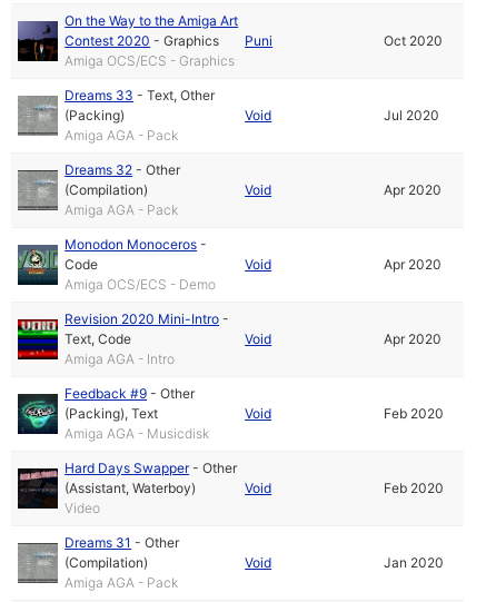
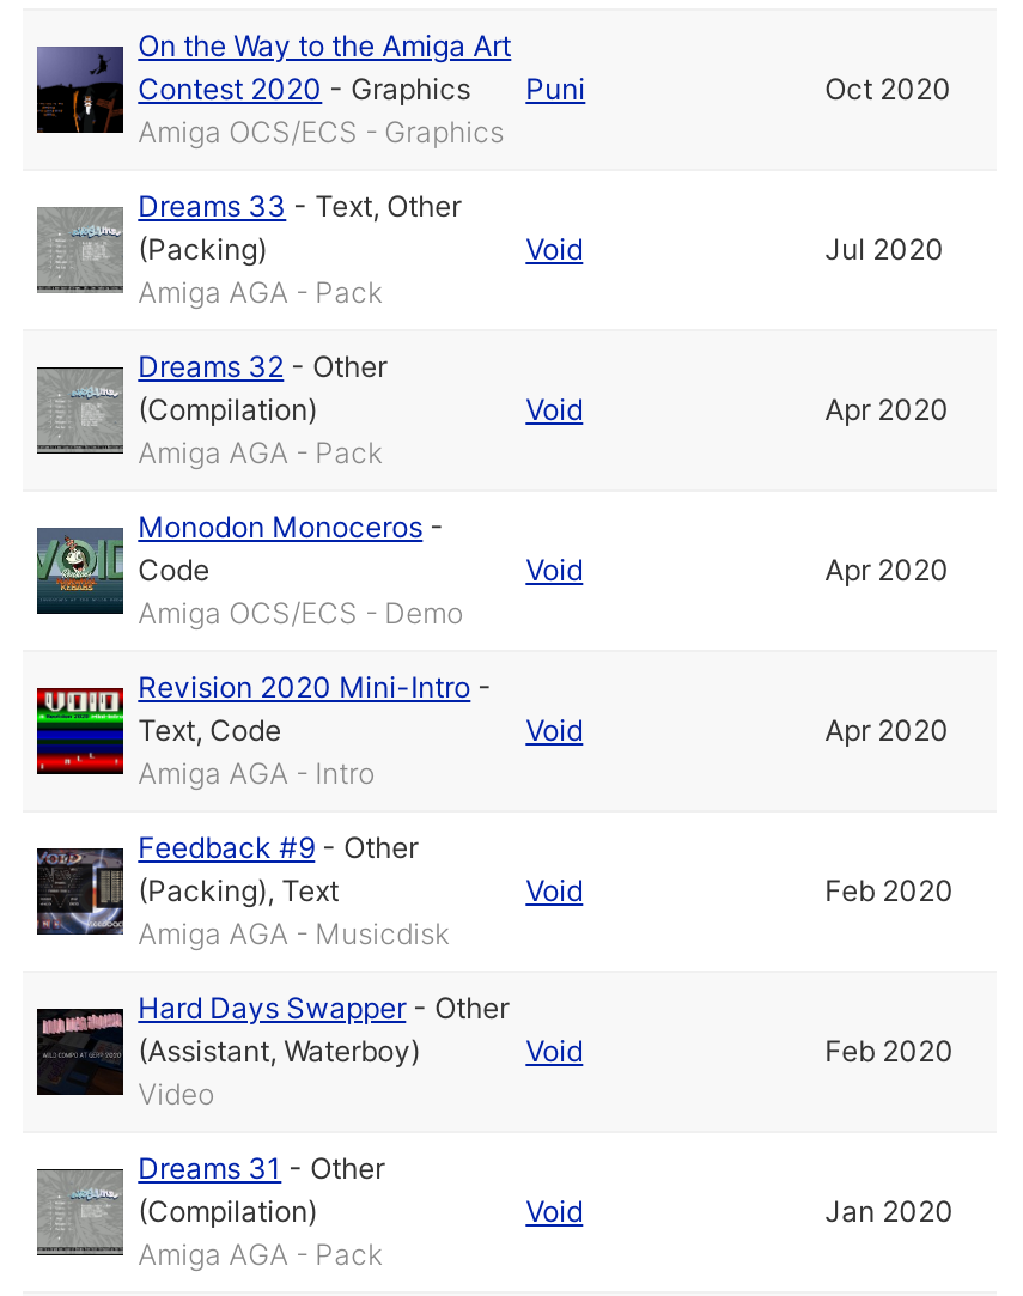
[18,395,58,433] [image] -> [37,848,123,935] [image]

